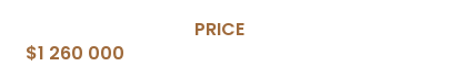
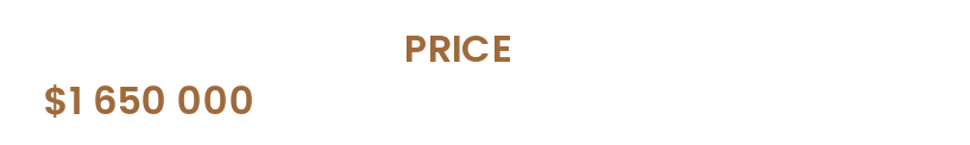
[25,40,124,66] $1 260 000 -> [43,74,255,129] $1 650 000

